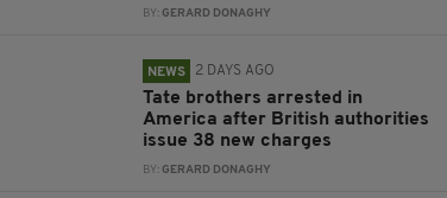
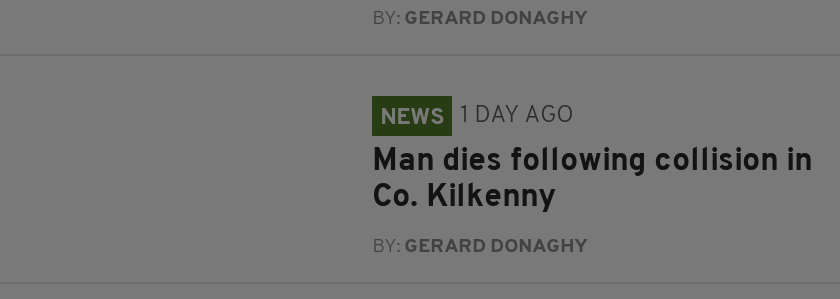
[148,63,275,79] NEWS 2 DAYS AGO -> [380,103,574,129] NEWS 1 DAY AGO
[143,88,429,150] Tate brothers arrested in | America after British authorities | issue 38 new charges -> [372,145,812,213] Man dies following collision in | Co. Kilkenny

